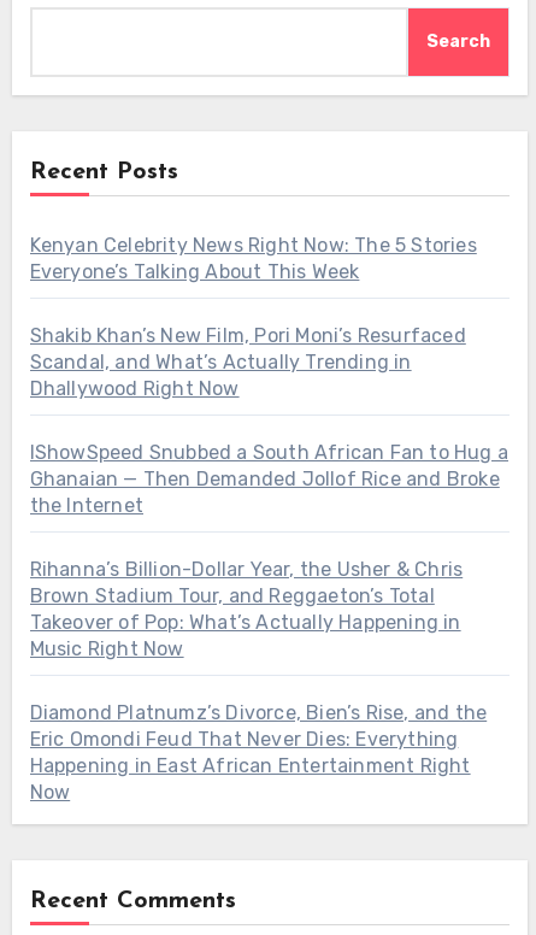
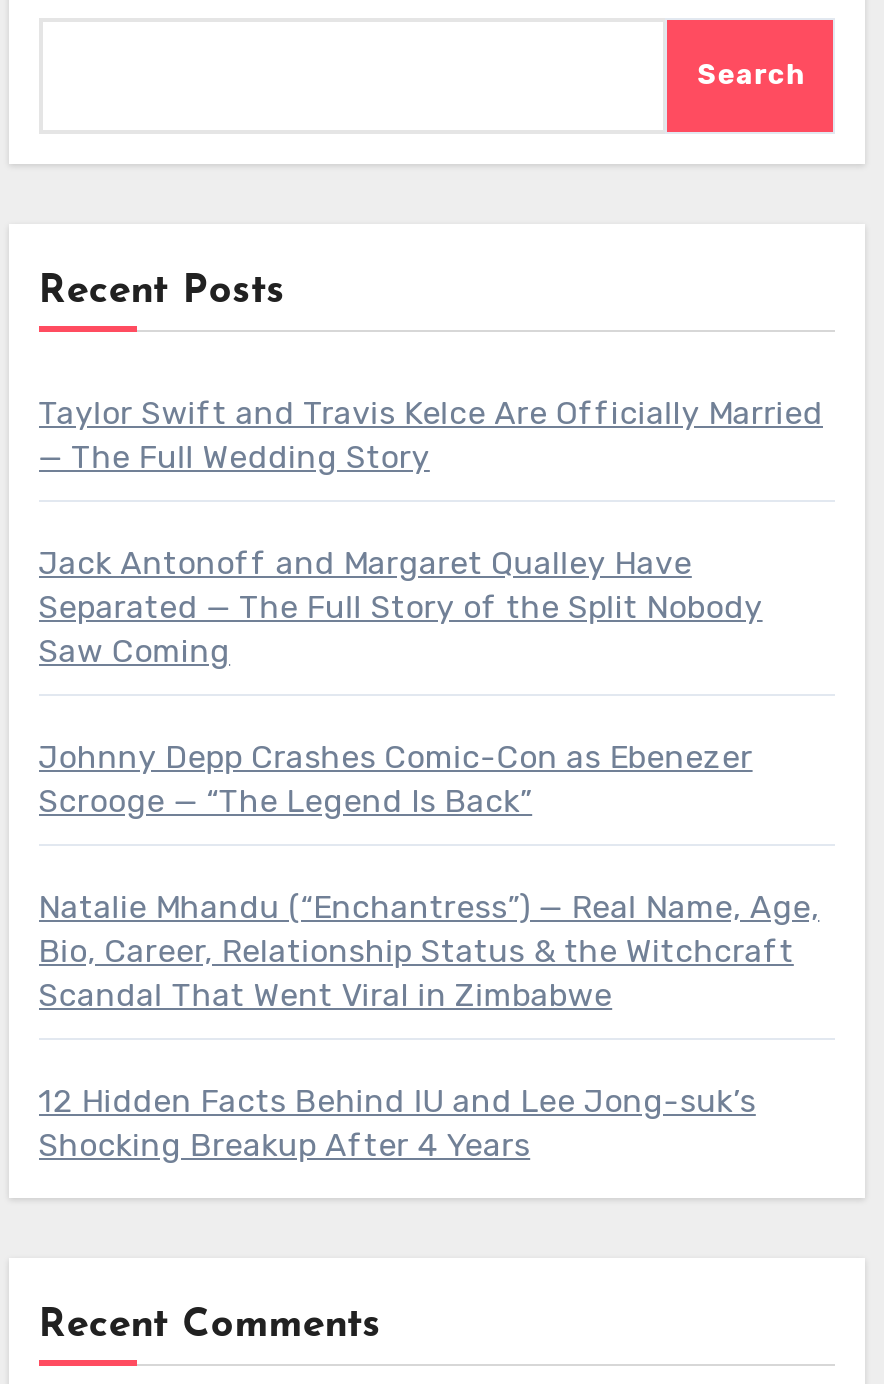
[30,234,477,283] Kenyan Celebrity News Right Now: The 5 Stories | Everyone’s Talking About This Week -> [38,394,823,476] Taylor Swift and Travis Kelce Are Officially Married | — The Full Wedding Story
[30,324,466,400] Shakib Khan’s New Film, Pori Moni’s Resurfaced | Scandal, and What’s Actually Trending in | Dhallywood Right Now -> [38,544,763,670] Jack Antonoff and Margaret Qualley Have | Separated — The Full Story of the Split Nobody | Saw Coming
[30,441,508,517] IShowSpeed Snubbed a South African Fan to Hug a | Ghanaian — Then Demanded Jollof Rice and Broke | the Internet -> [38,738,753,820] Johnny Depp Crashes Comic-Con as Ebenezer | Scrooge — “The Legend Is Back”
[30,558,463,660] Rihanna’s Billion-Dollar Year, the Usher & Chris | Brown Stadium Tour, and Reggaeton’s Total | Takeover of Pop: What’s Actually Happening in | Music Right Now -> [38,888,819,1014] Natalie Mhandu (“Enchantress”) — Real Name, Age, | Bio, Career, Relationship Status & the Witchcraft | Scandal That Went Viral in Zimbabwe
[30,701,487,803] Diamond Platnumz’s Divorce, Bien’s Rise, and the | Eric Omondi Feud That Never Dies: Everything | Happening in East African Entertainment Right | Now -> [38,1082,756,1164] 12 Hidden Facts Behind IU and Lee Jong-suk’s | Shocking Breakup After 4 Years

